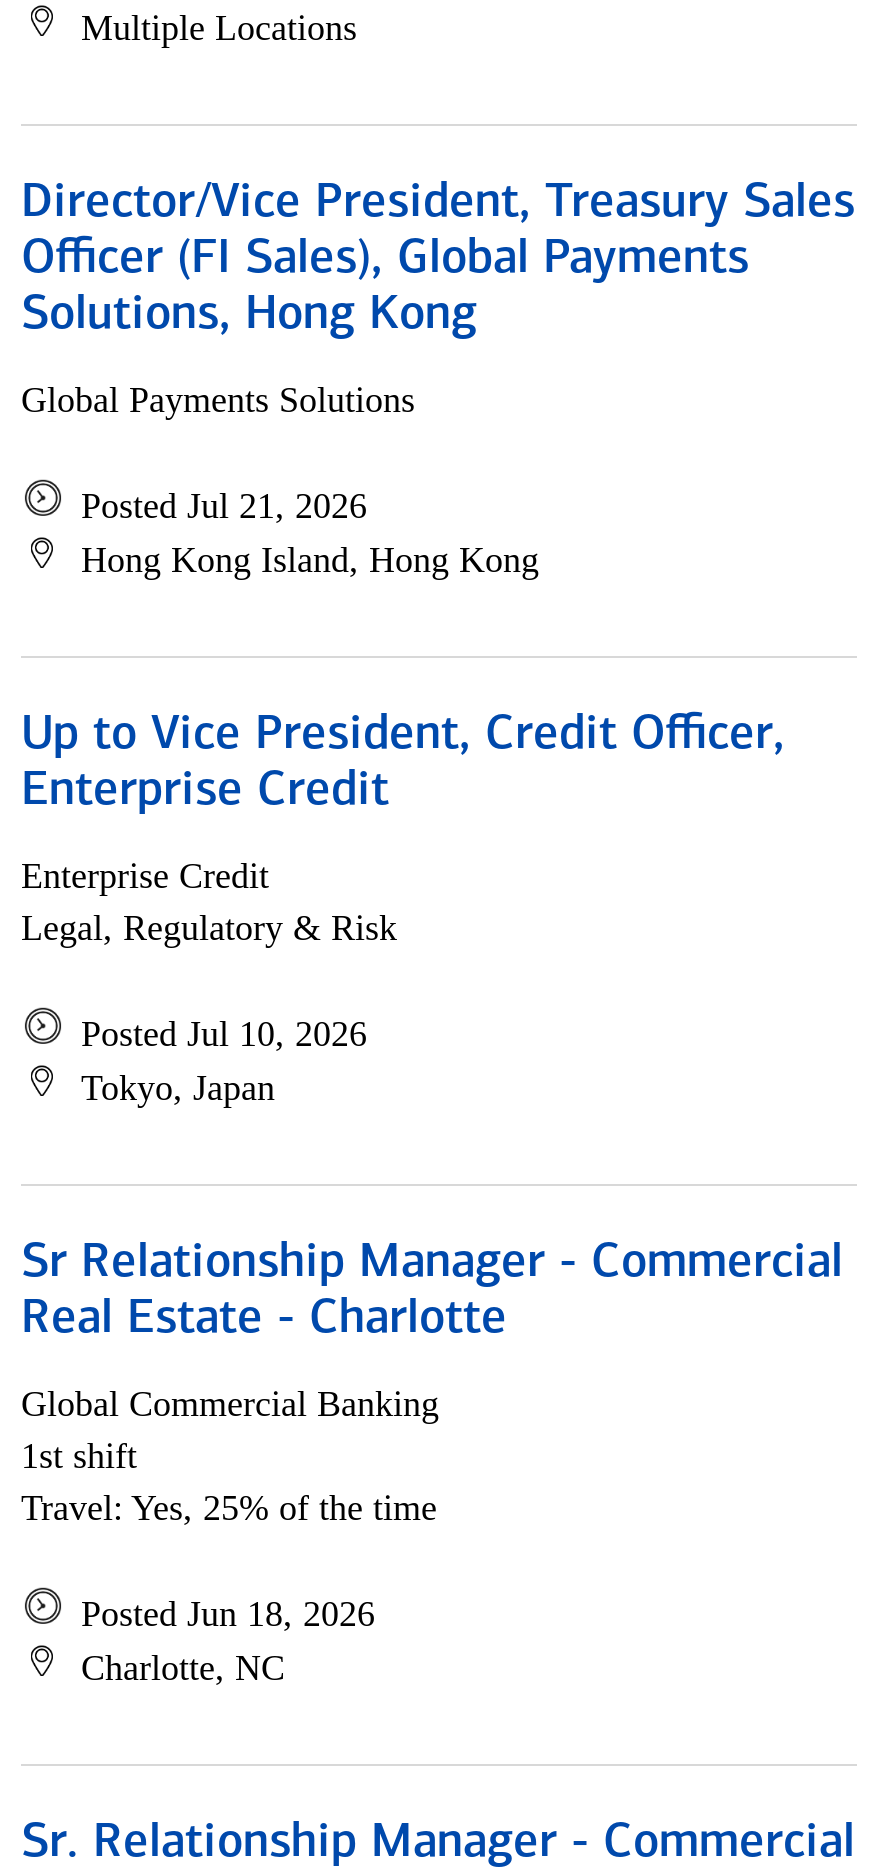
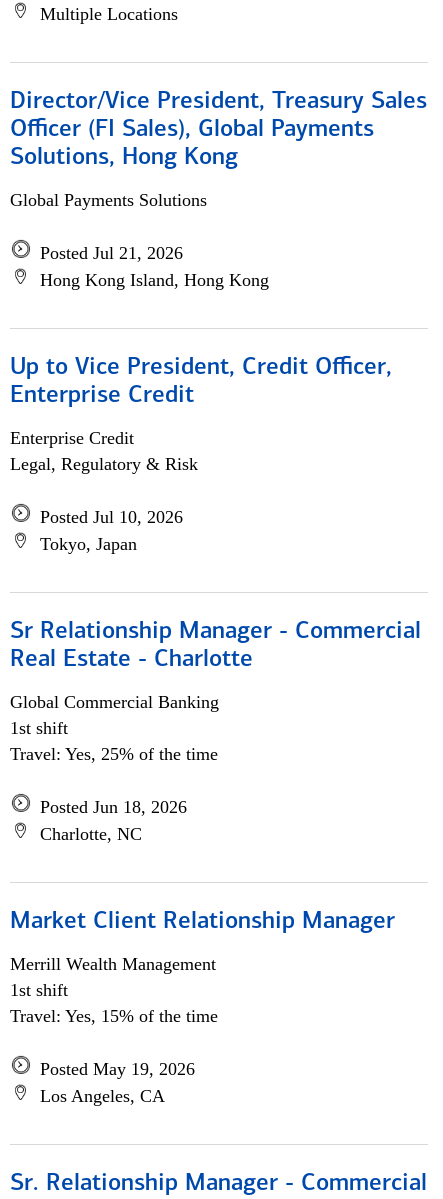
none -> [10,910,395,1106] Market Client Relationship Manager | Merrill Wealth Management | 1st shift | Travel: Yes, 15% of the time | Posted May 19, 2026 | Los Angeles, CA

